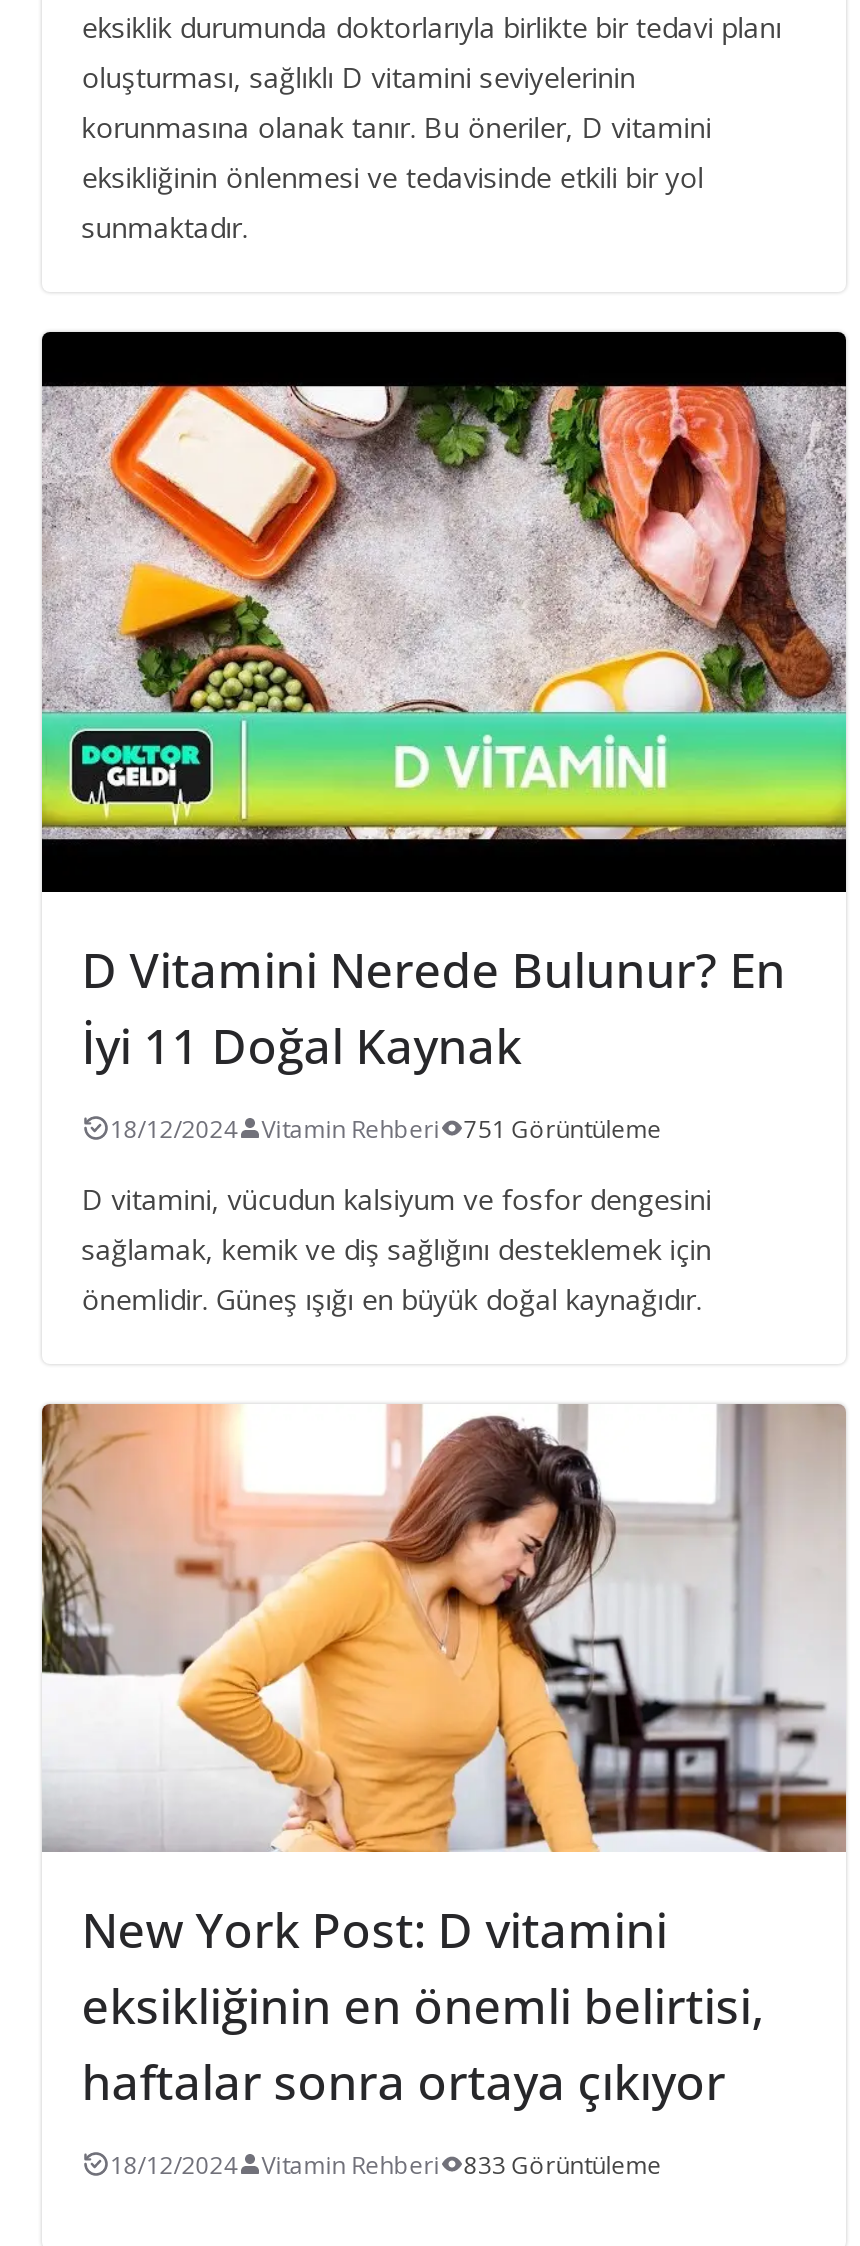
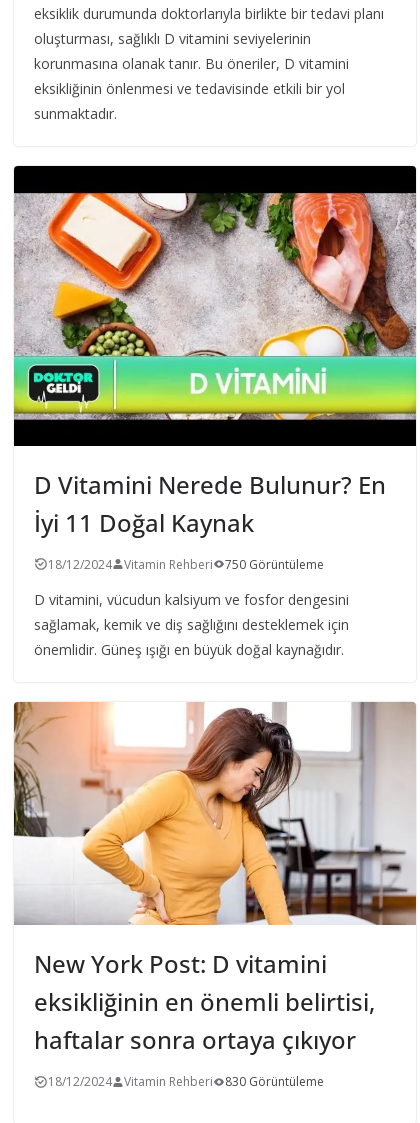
[109,1111,661,1145] 18/12/2024 Vitamin Rehberi 751 Görüntüleme -> [48,556,324,573] 18/12/2024 Vitamin Rehberi 750 Görüntüleme
[109,2147,661,2181] 18/12/2024 Vitamin Rehberi 833 Görüntüleme -> [48,1073,324,1090] 18/12/2024 Vitamin Rehberi 830 Görüntüleme

